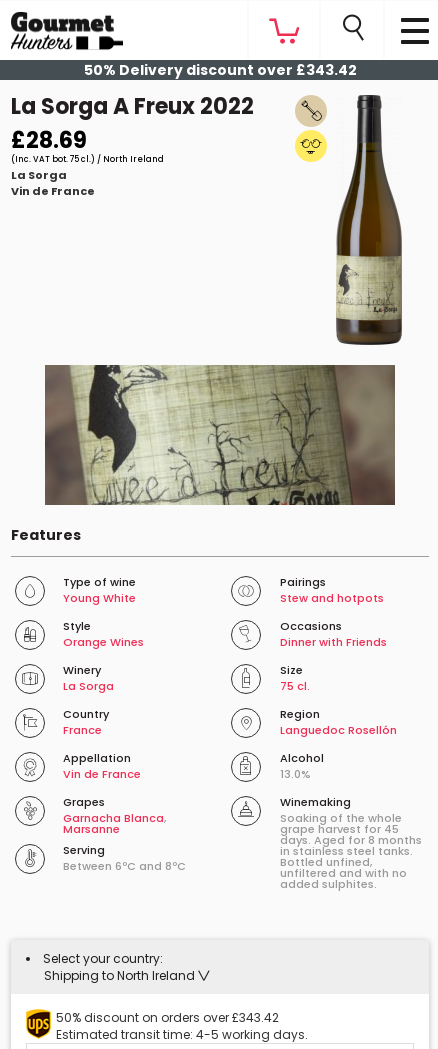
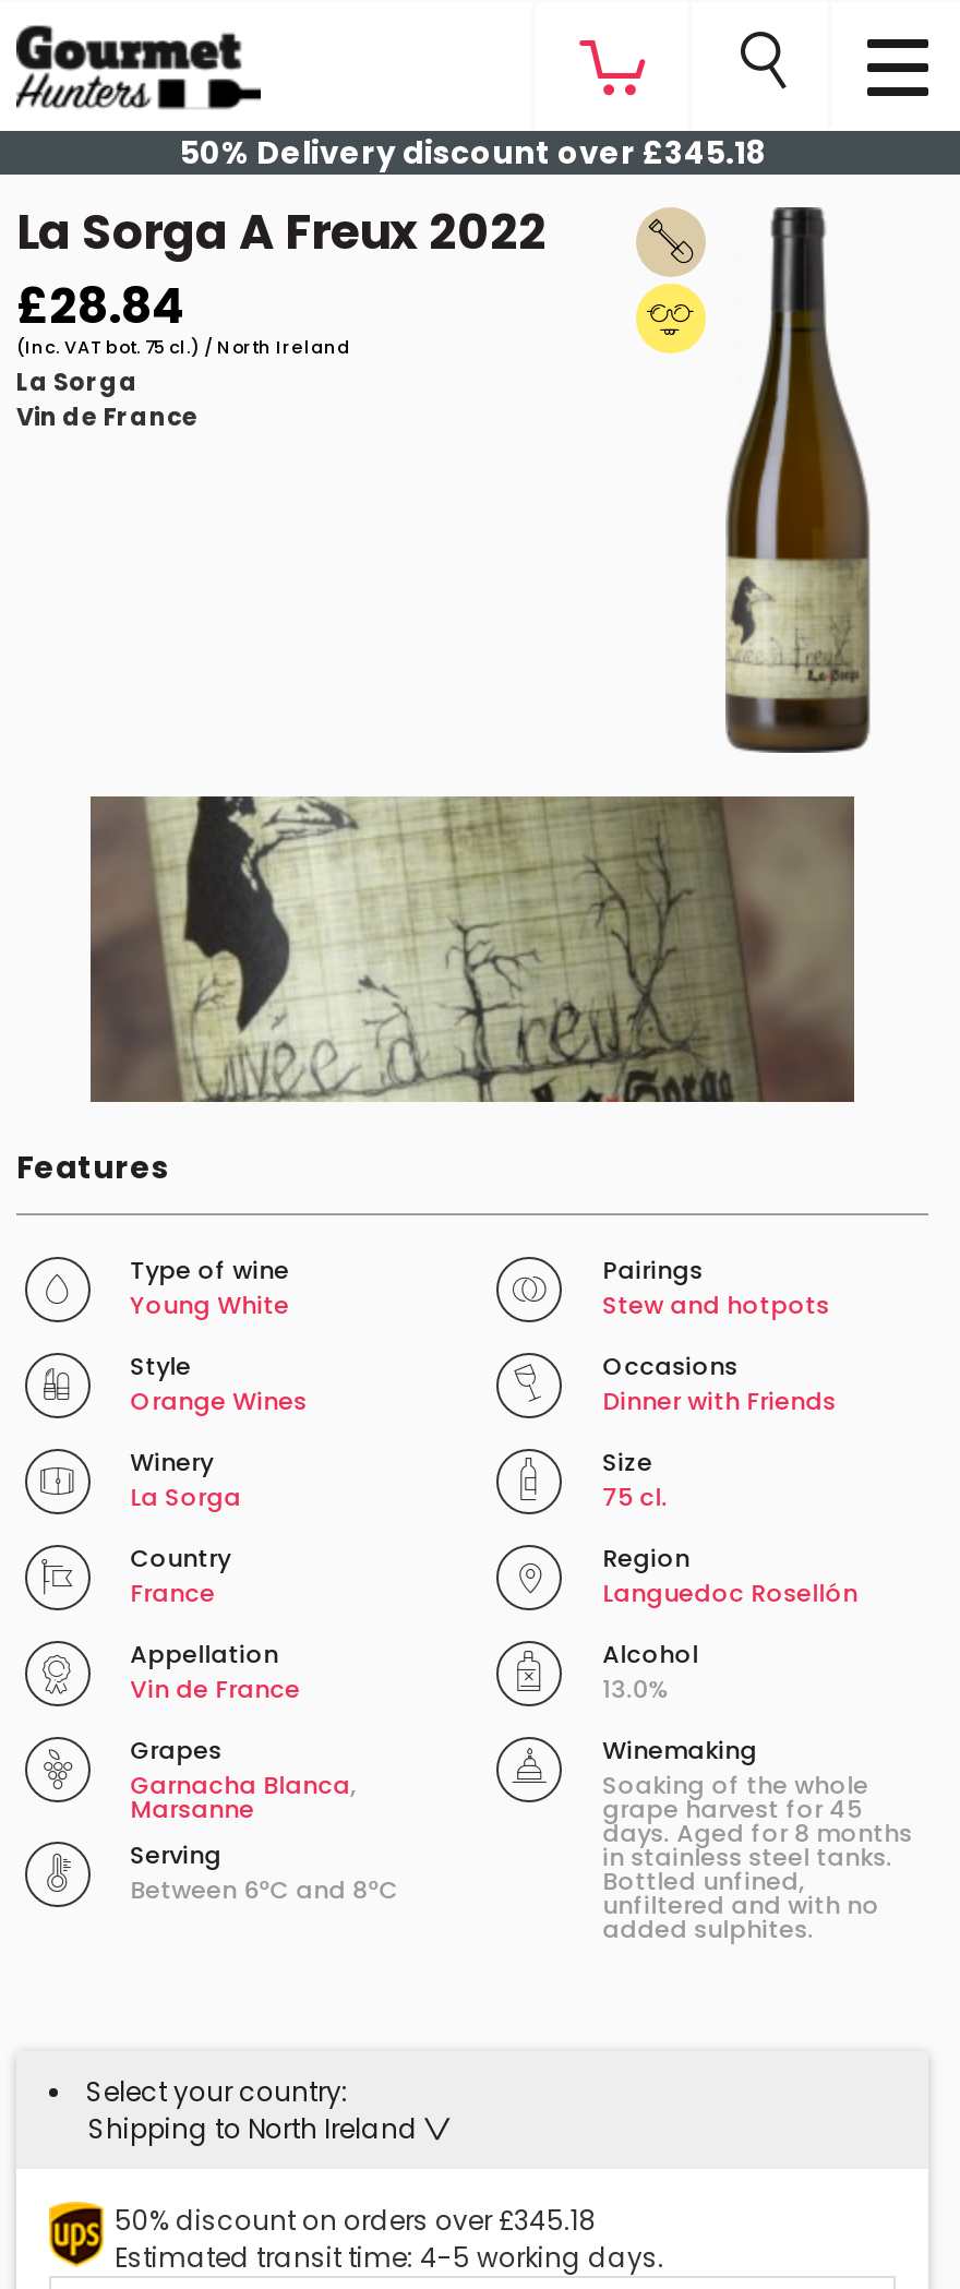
[83,60,356,80] 50% Delivery discount over £343.42 -> [180,131,765,175] 50% Delivery discount over £345.18
[11,125,87,156] £28.69 -> [16,273,184,340] £28.84
[56,1009,279,1026] 50% discount on orders over £343.42 -> [115,2202,597,2239] 50% discount on orders over £345.18

